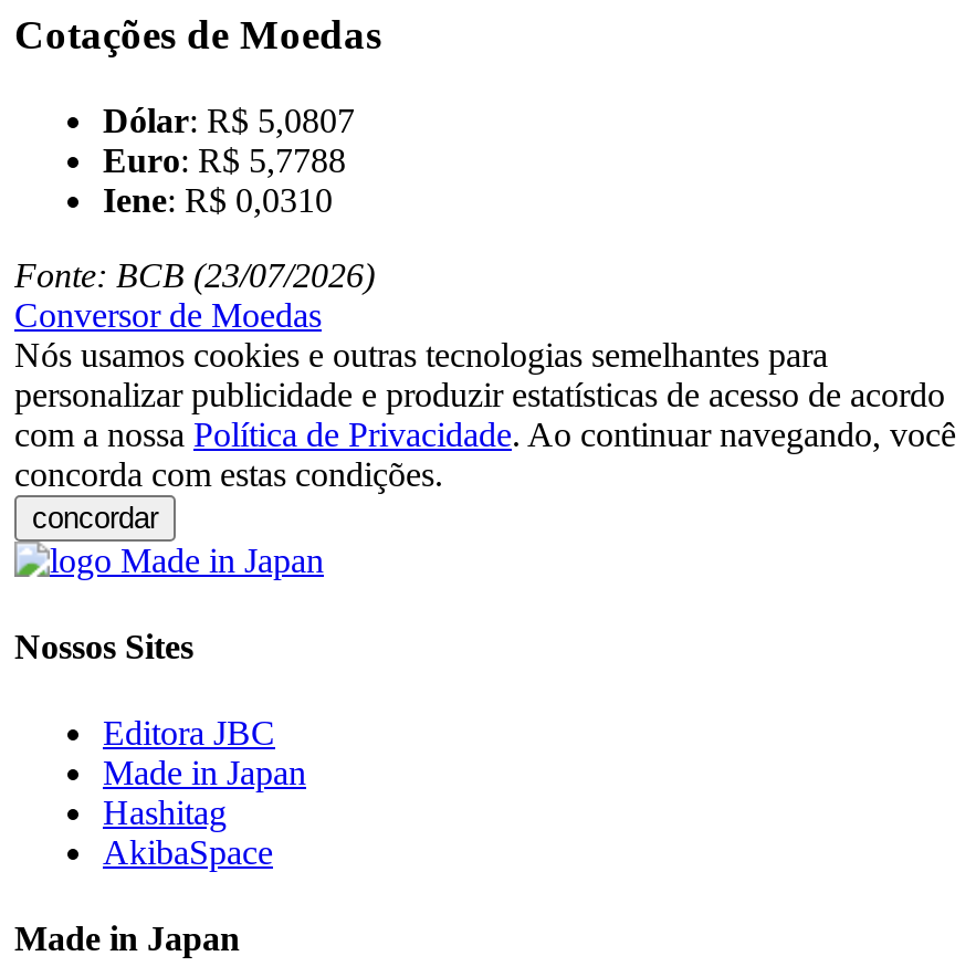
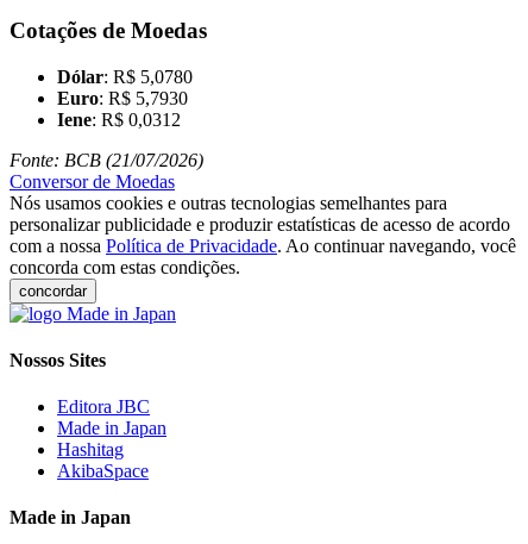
[103,101,355,138] Dólar: R$ 5,0807 -> [57,66,193,86] Dólar: R$ 5,0780
[103,141,346,178] Euro: R$ 5,7788 -> [57,88,188,108] Euro: R$ 5,7930
[103,180,333,218] Iene: R$ 0,0310 -> [57,109,181,129] Iene: R$ 0,0312
[14,256,375,293] Fonte: BCB (23/07/2026) -> [10,150,203,170] Fonte: BCB (21/07/2026)

